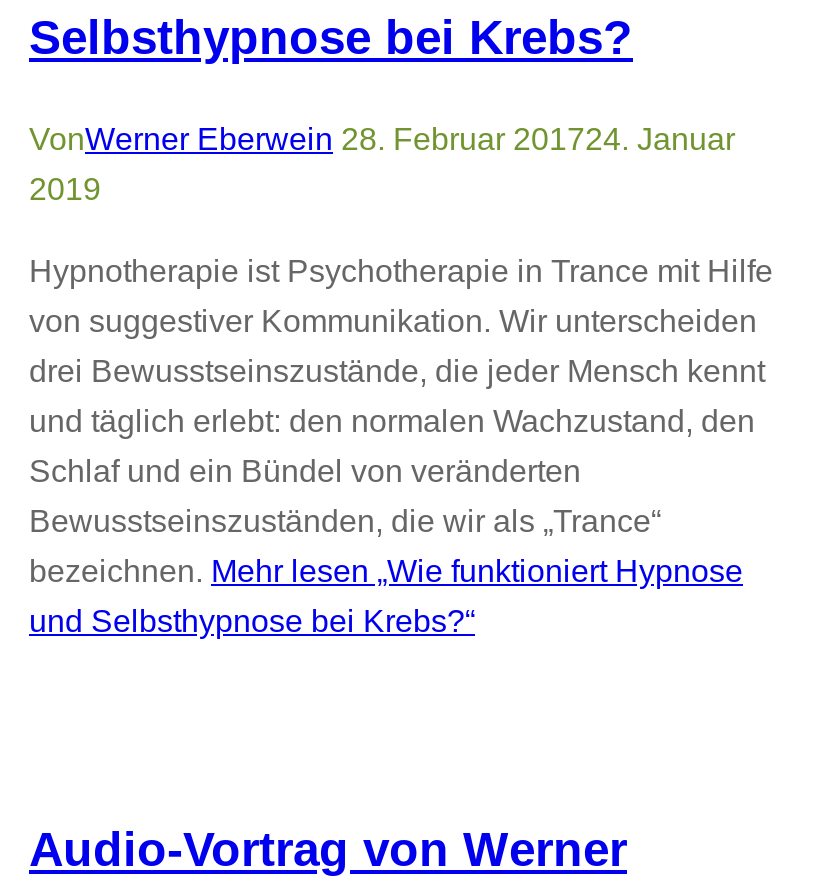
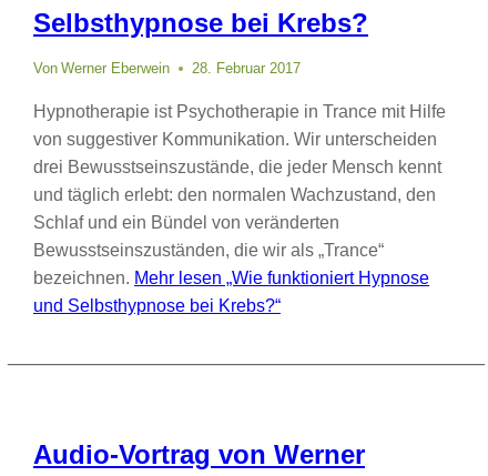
[29,122,735,206] VonWerner Eberwein 28. Februar 201724. Januar | 2019 -> [33,60,301,77] Von Werner Eberwein | 28. Februar 2017
moved [29,254,773,638] -> [33,102,446,315]: Hypnotherapie ist Psychotherapie in Trance mit Hilfe | von suggestiver Kommunikation. Wir unterscheiden | drei Bewusstseinszustände, die jeder Mensch kennt | und täglich erlebt: den normalen Wachzustand, den | Schlaf und ein Bündel von veränderten | Bewusstseinszuständen, die wir als „Trance“ | bezeichnen. Mehr lesen „Wie funktioniert Hypnose | und Selbsthypnose bei Krebs?“

